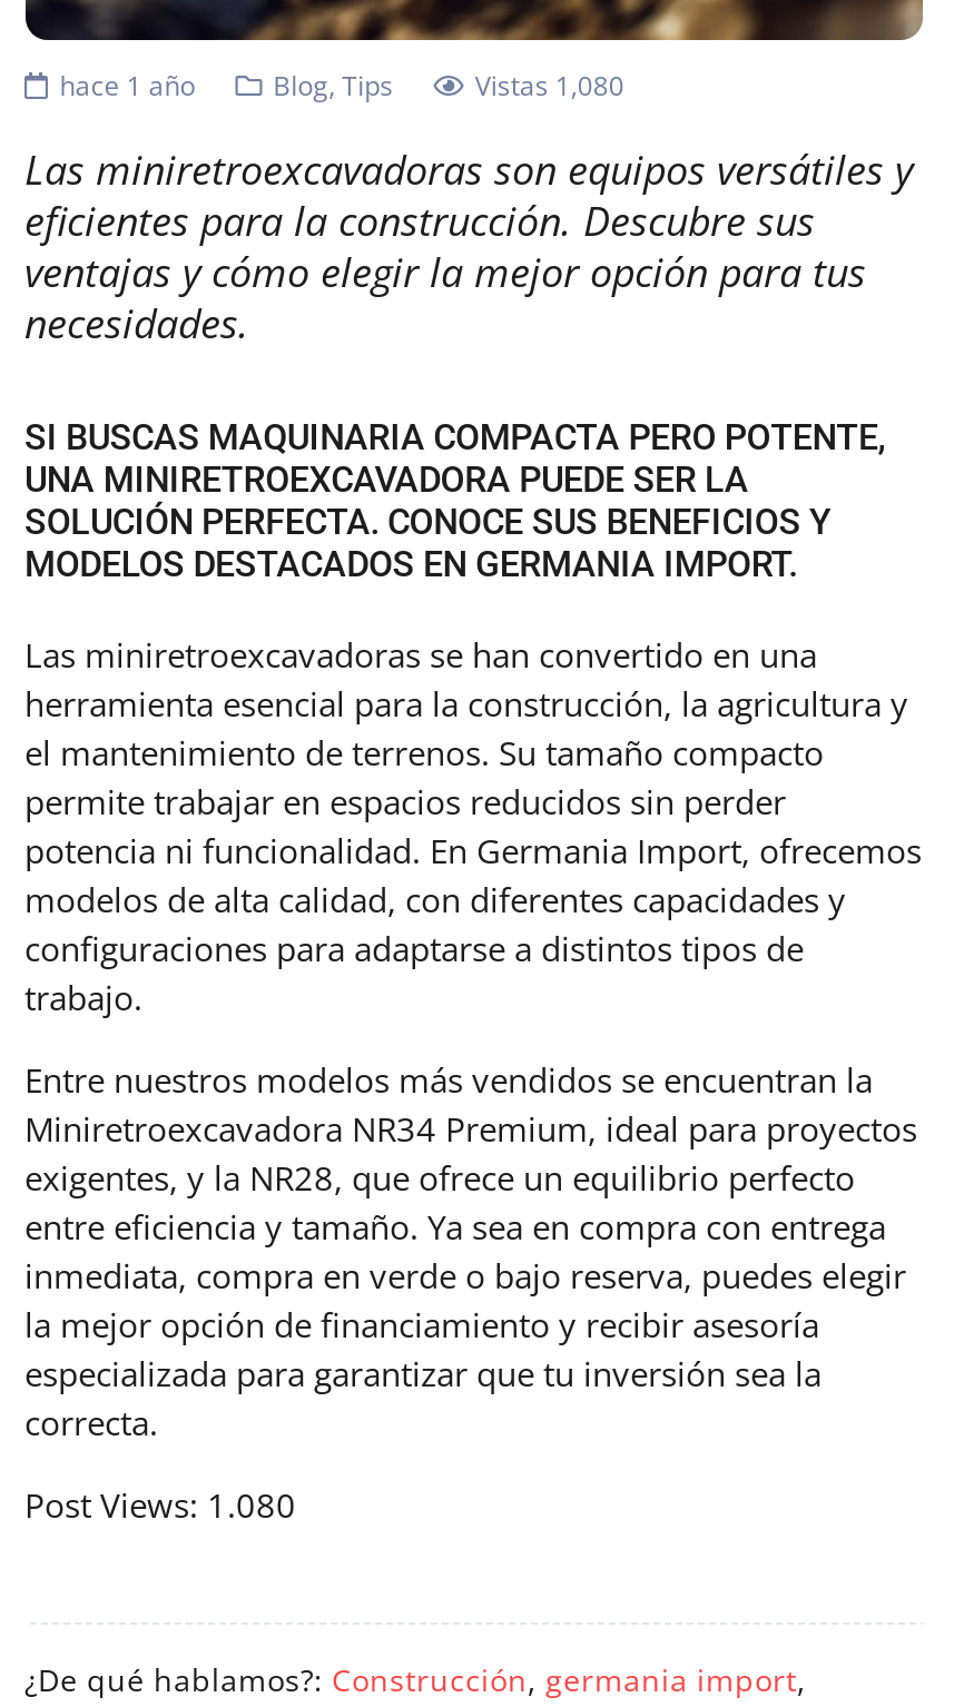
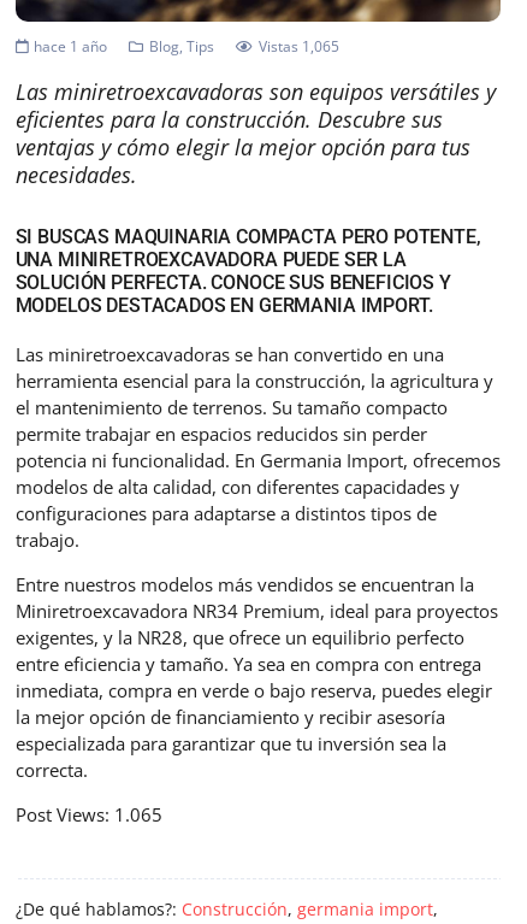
[475,66,624,104] Vistas 1,080 -> [259,36,339,56] Vistas 1,065
[24,1482,296,1526] Post Views: 1.080 -> [15,802,162,826] Post Views: 1.065

